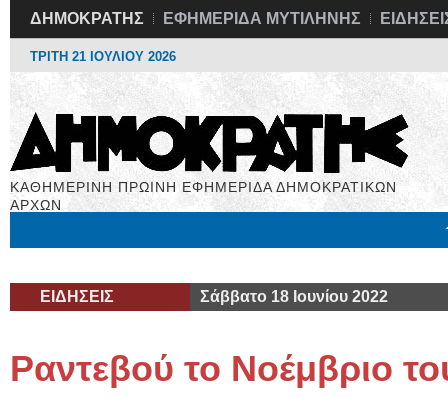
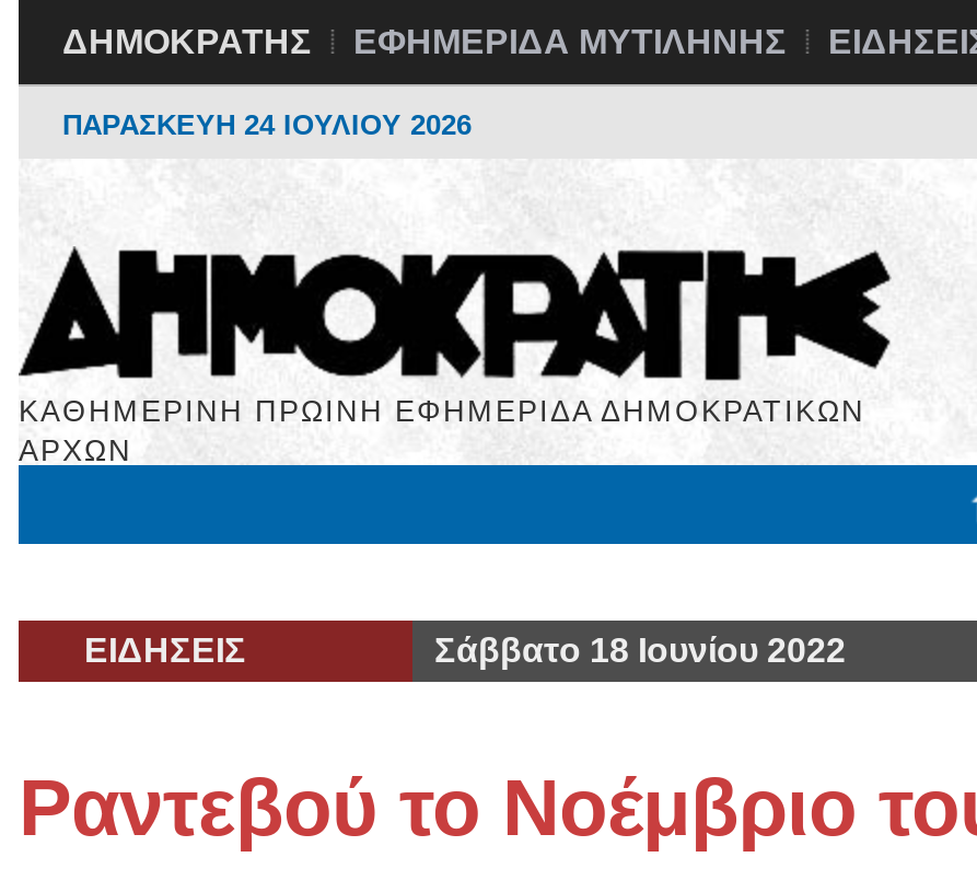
[30,49,176,64] ΤΡΙΤΗ 21 ΙΟΥΛΙΟΥ 2026 -> [62,108,472,141] ΠΑΡΑΣΚΕΥΗ 24 ΙΟΥΛΙΟΥ 2026

